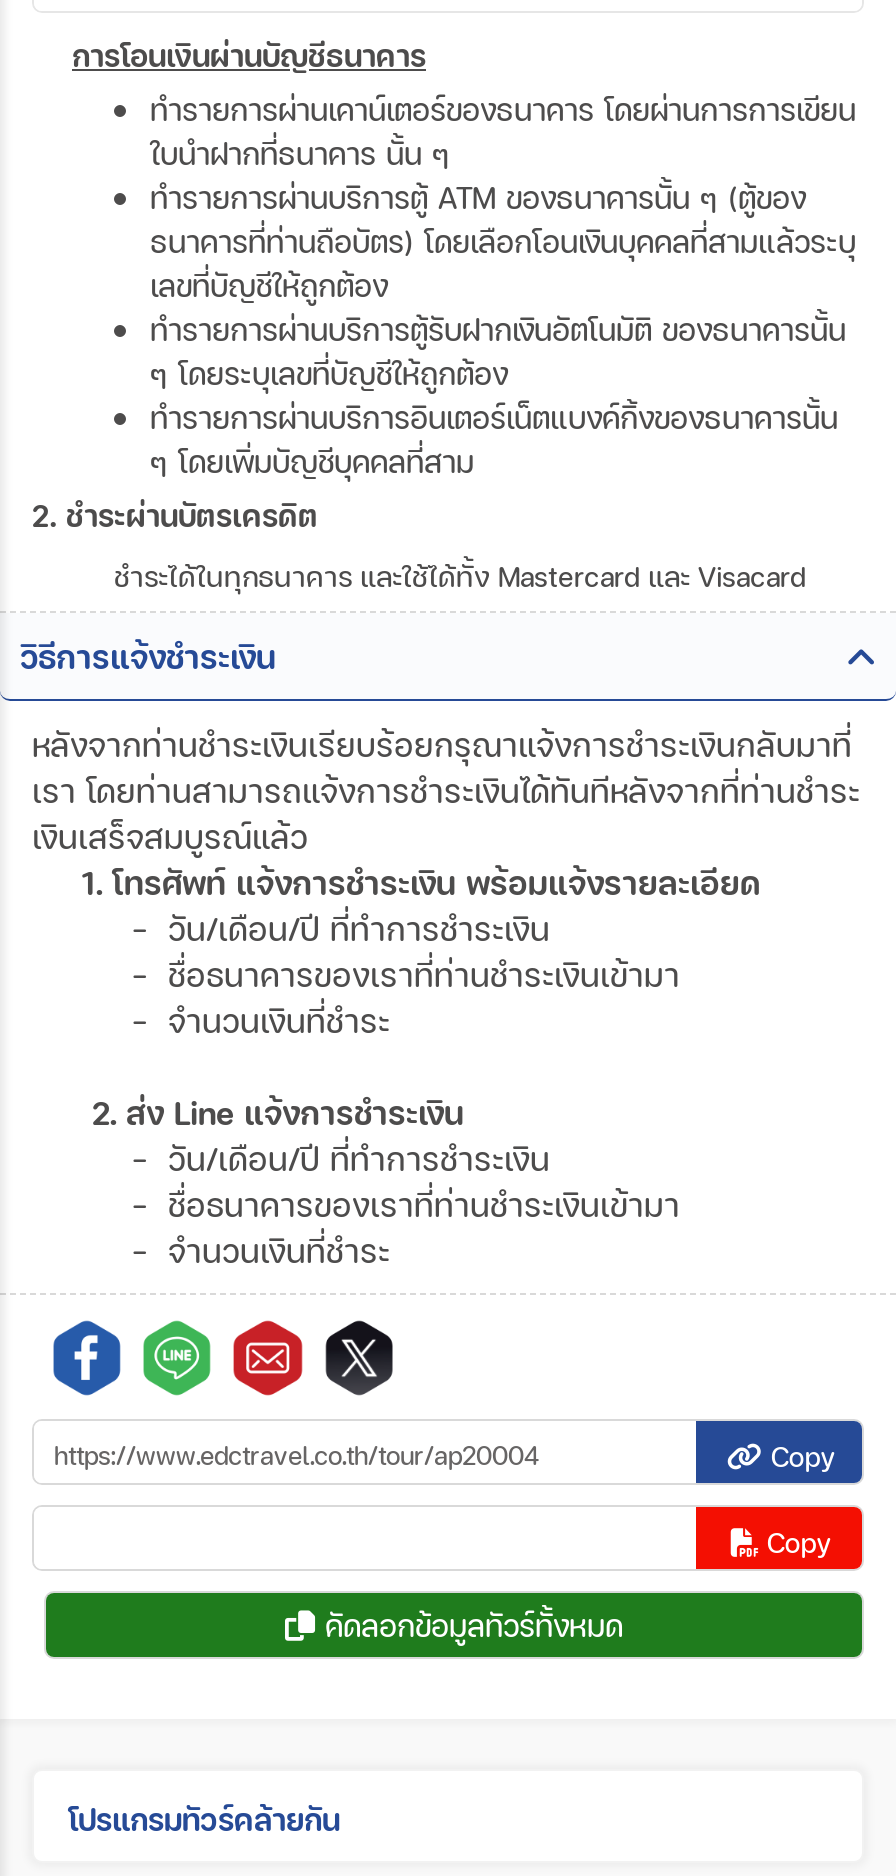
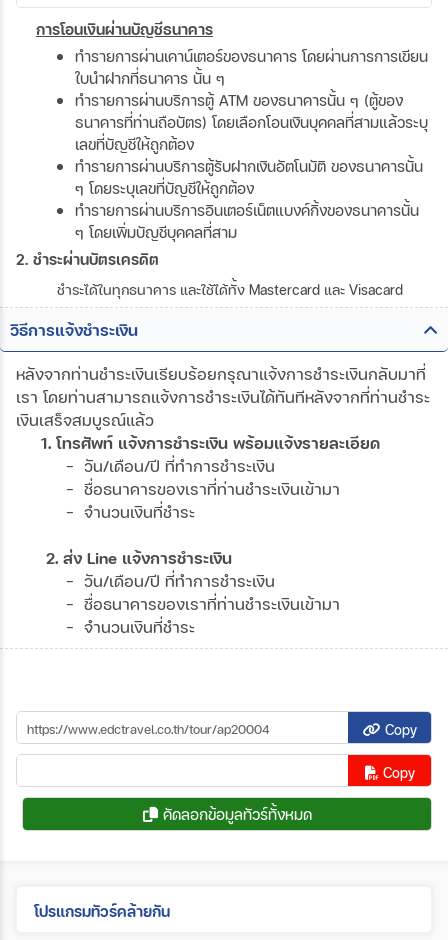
[52,1319,122,1397] [image] -> none
[142,1319,212,1397] [image] -> none
[232,1319,304,1397] [image] -> none
[324,1319,394,1397] [image] -> none

